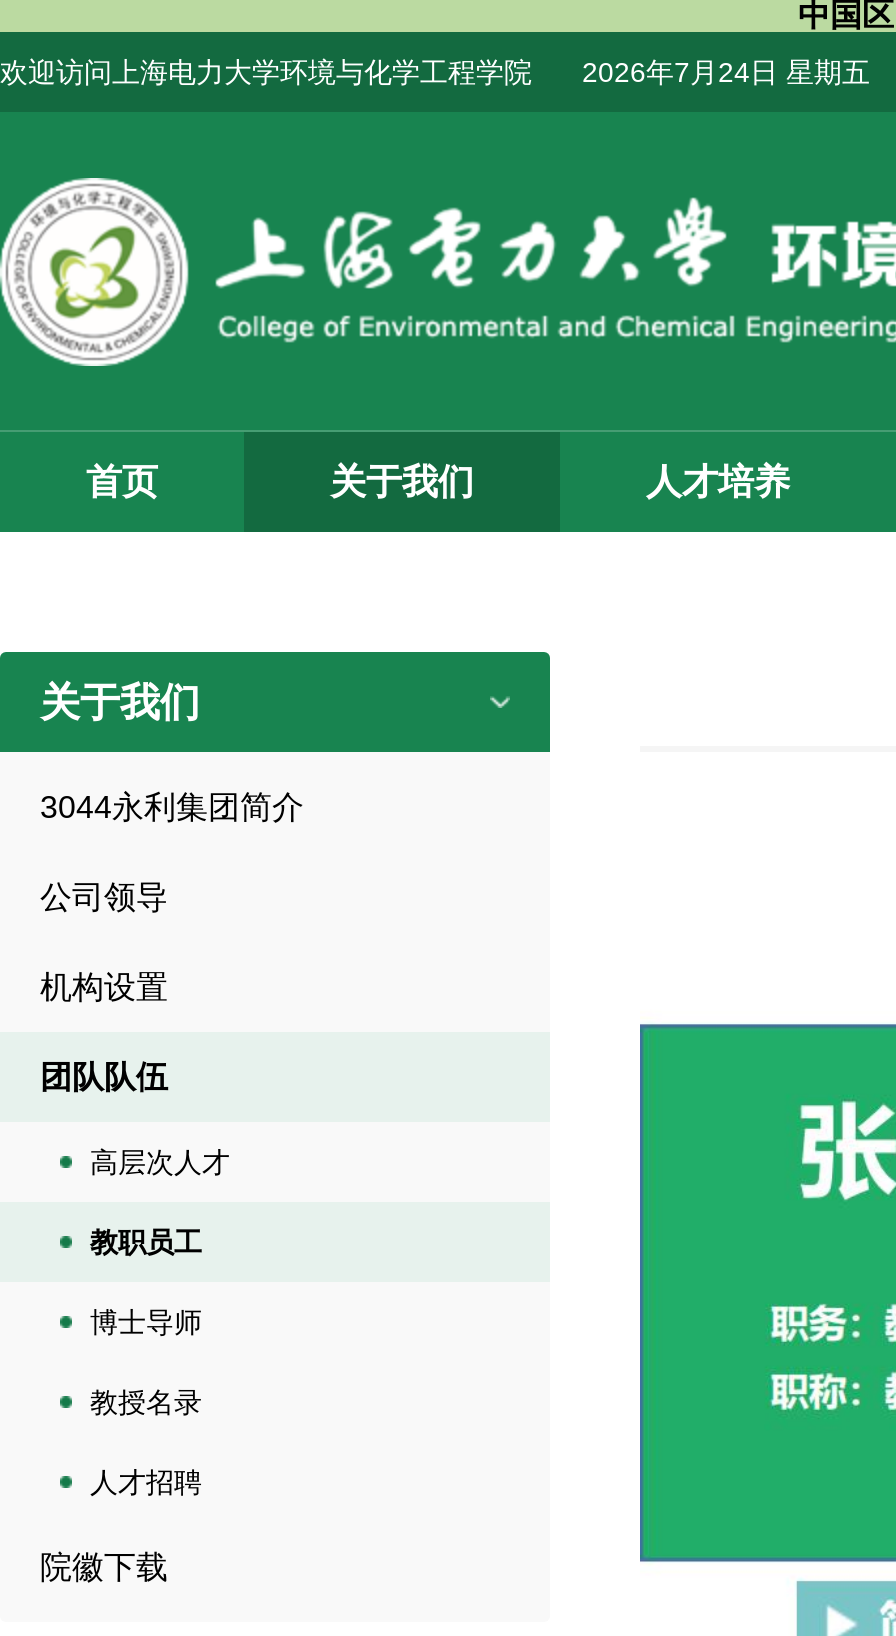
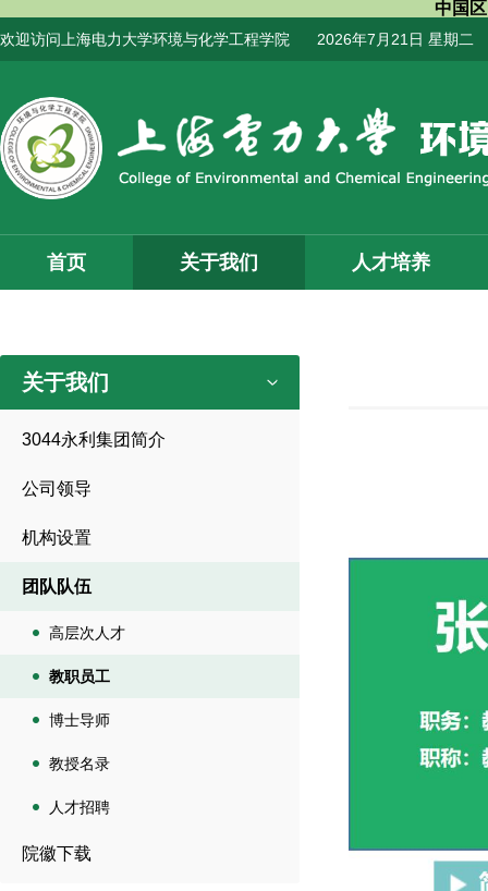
[582,56,870,88] 2026年7月24日 星期五 -> [317,30,474,48] 2026年7月21日 星期二

